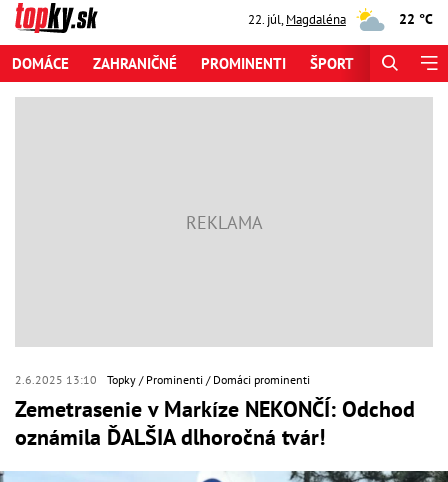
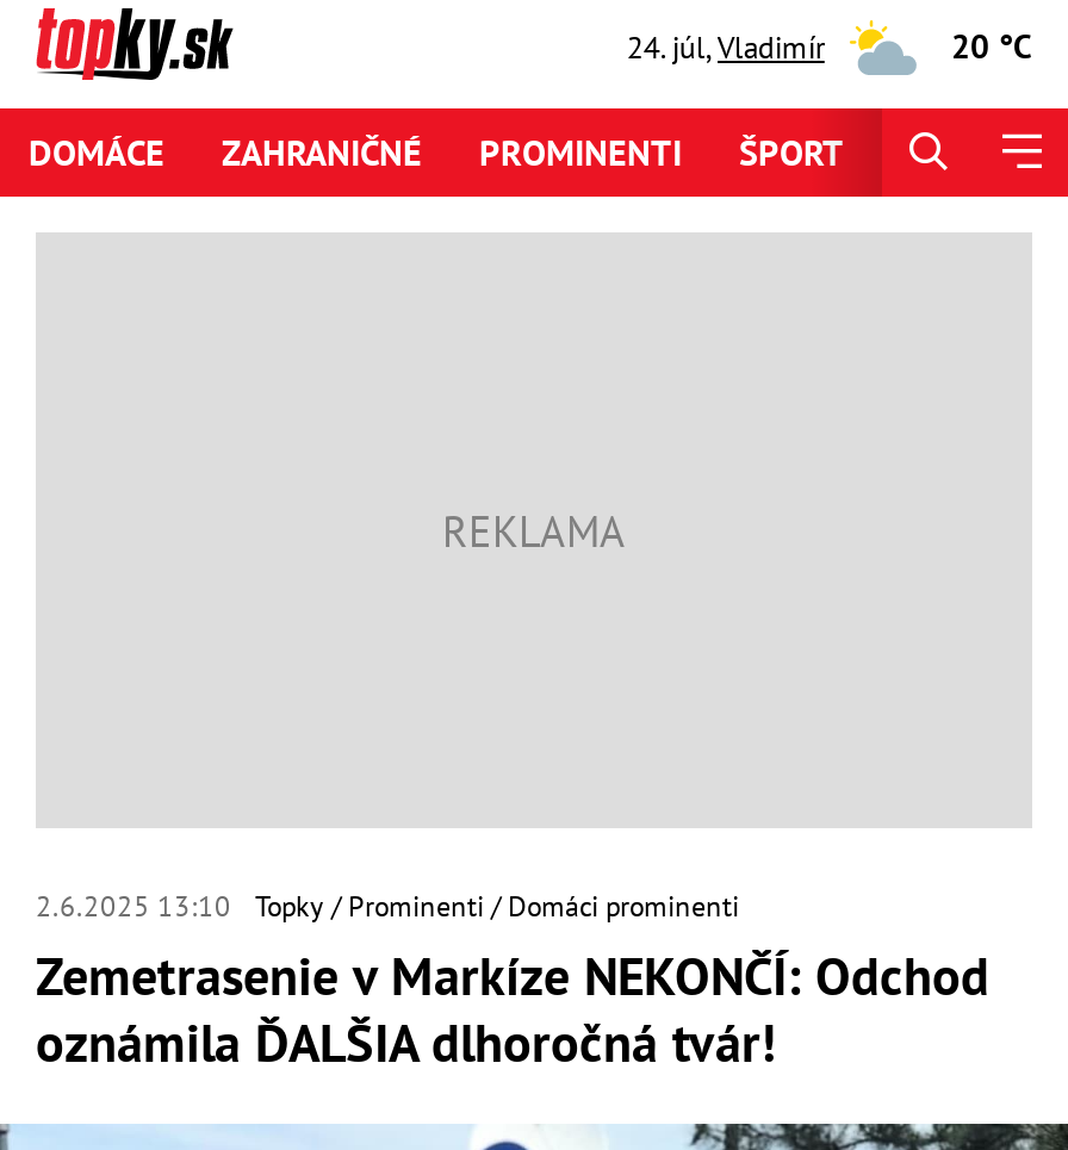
[248,10,346,27] 22. júl, Magdaléna -> [627,26,825,67] 24. júl, Vladimír
[399,10,433,28] 22 °C -> [951,25,1032,68] 20 °C

